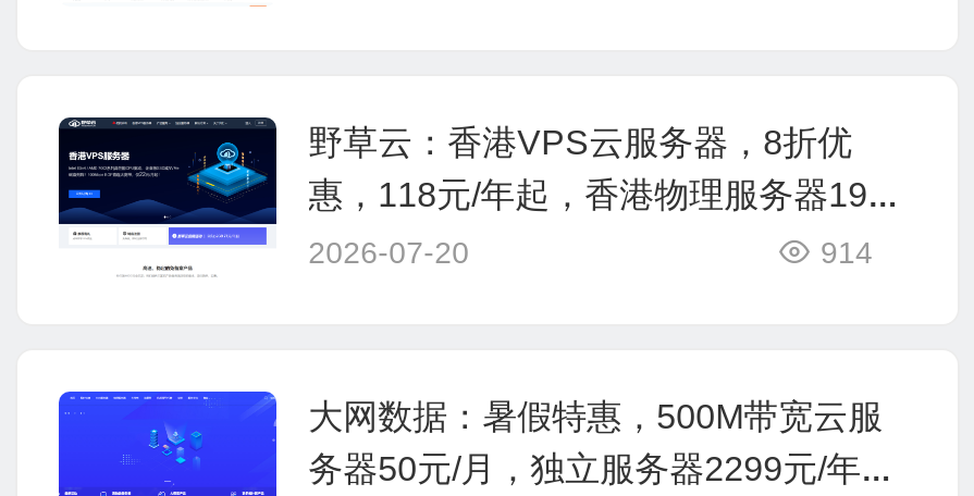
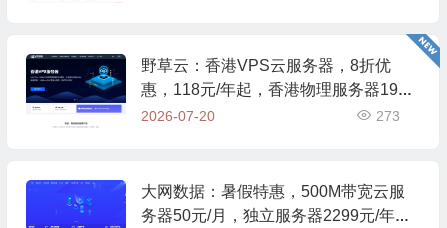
none -> [406,33,441,68] [image]
[821,235,873,269] 914 -> [376,108,400,124] 273

